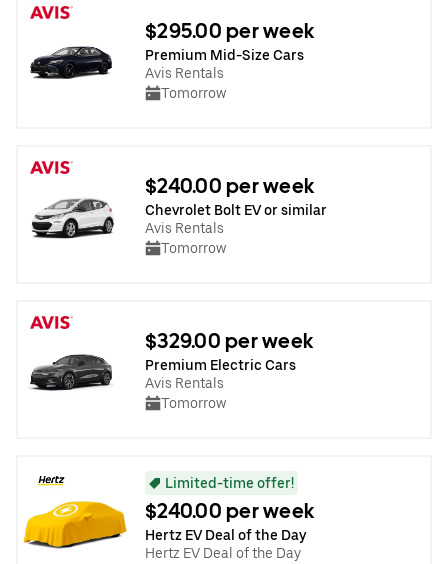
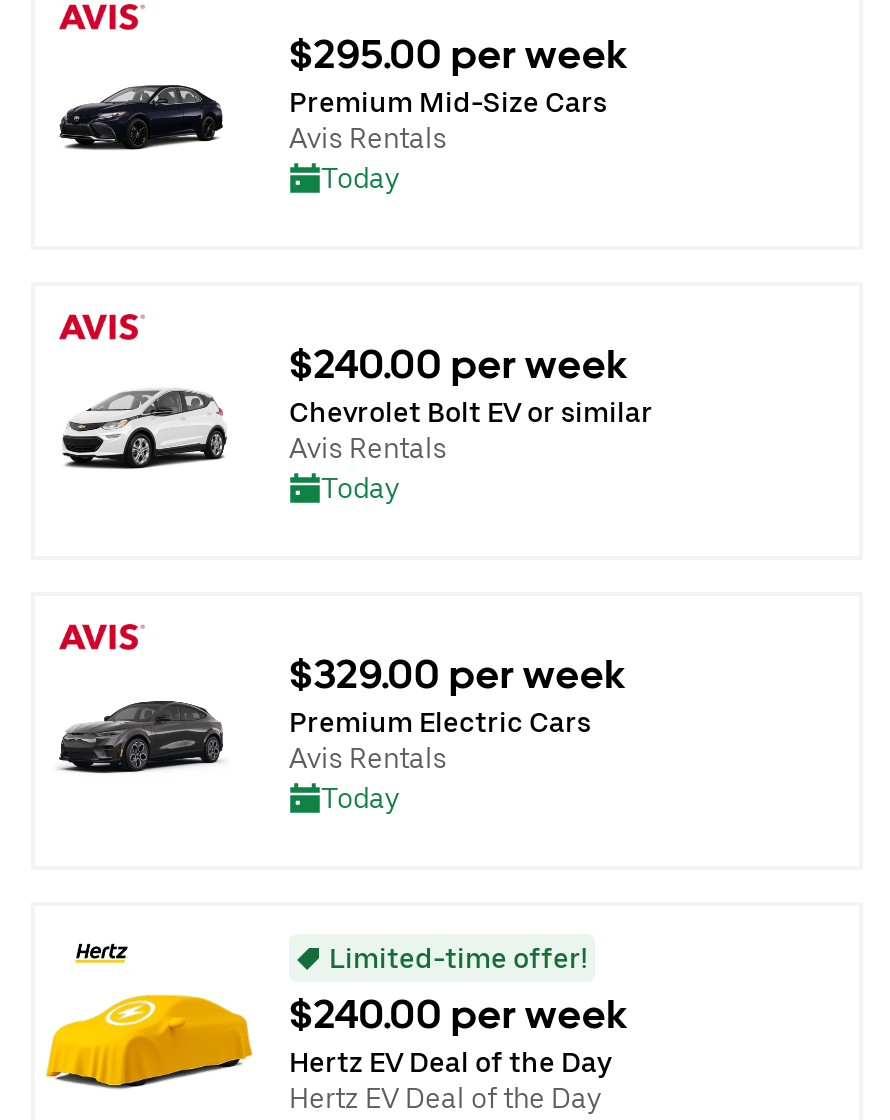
[161,84,226,100] Tomorrow -> [321,161,399,193] Today
[161,239,226,255] Tomorrow -> [321,471,399,503] Today
[161,394,226,410] Tomorrow -> [321,781,399,813] Today

